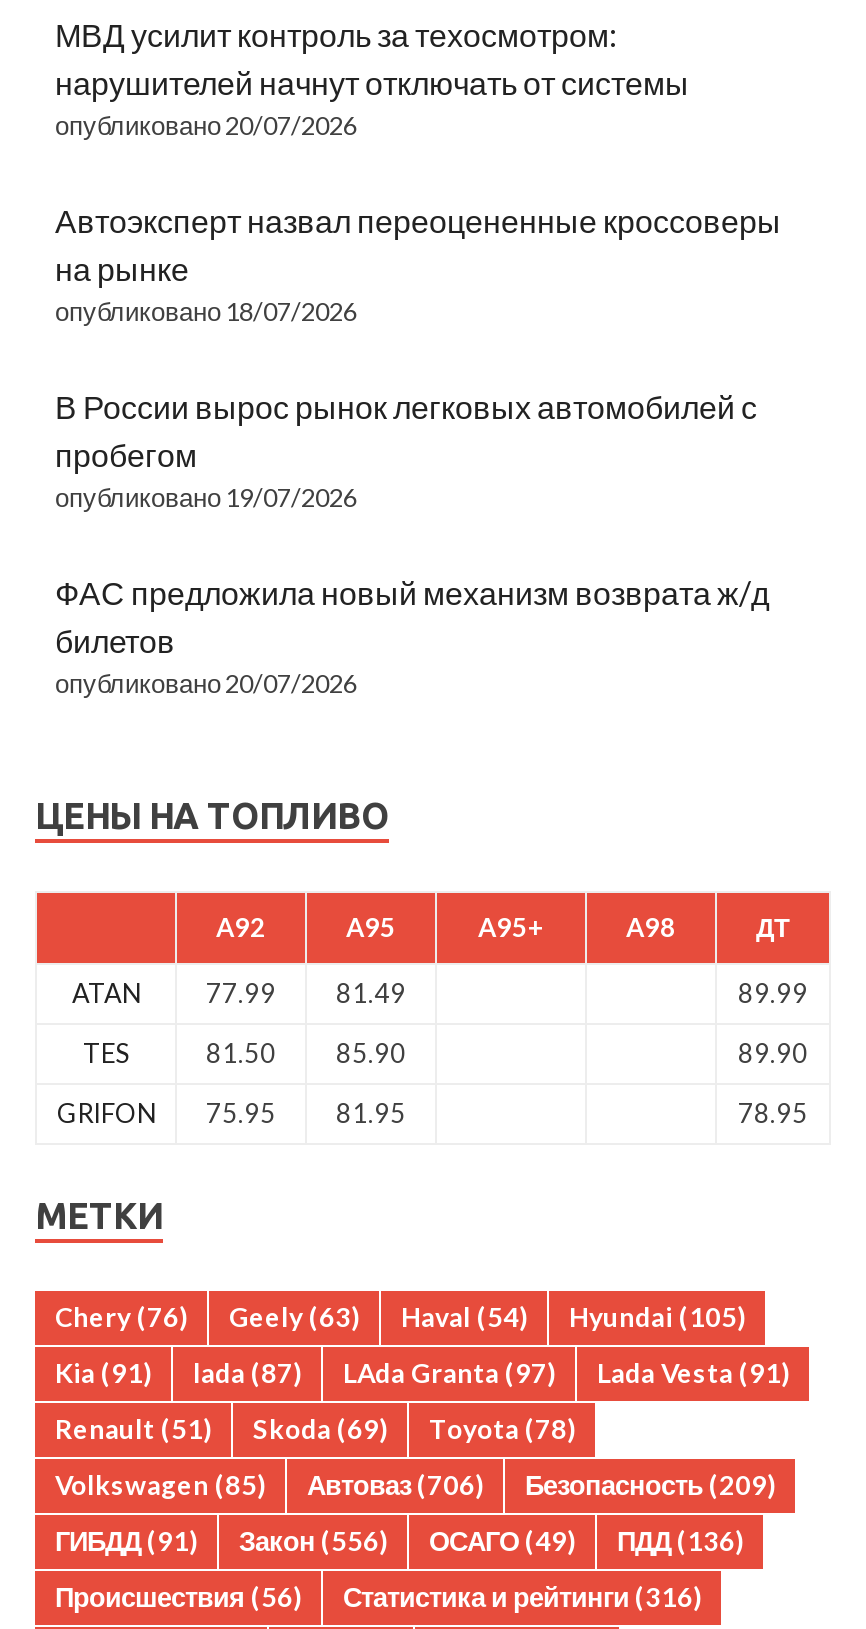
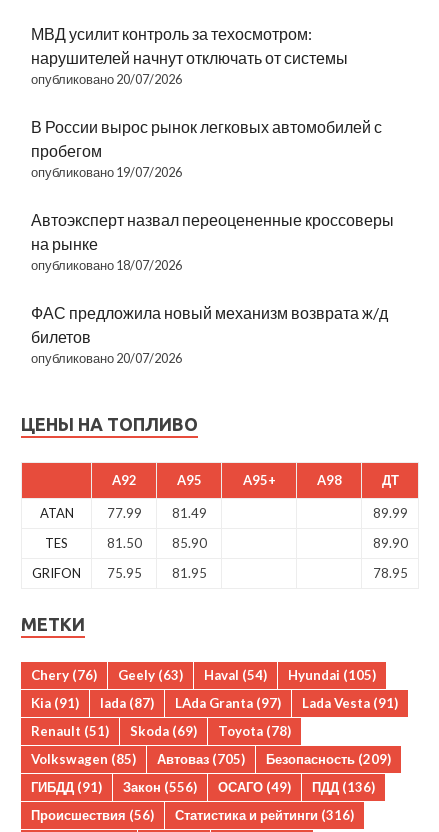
moved [55,200,781,326] -> [31,209,394,272]: Автоэксперт назвал переоцененные кроссоверы | на рынке | опубликовано 18/07/2026
moved [55,386,757,512] -> [31,116,382,179]: В России вырос рынок легковых автомобилей с | пробегом | опубликовано 19/07/2026
[55,1468,775,1500] Volkswagen (85) Автоваз (706) Безопасность (209) -> [31,750,391,766] Volkswagen (85) Автоваз (705) Безопасность (209)

